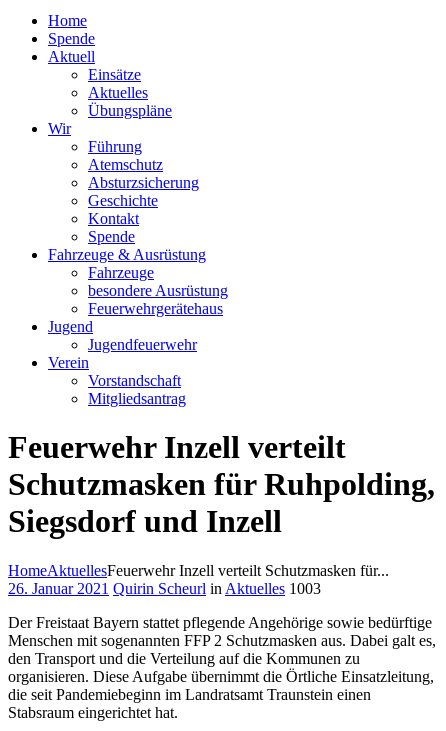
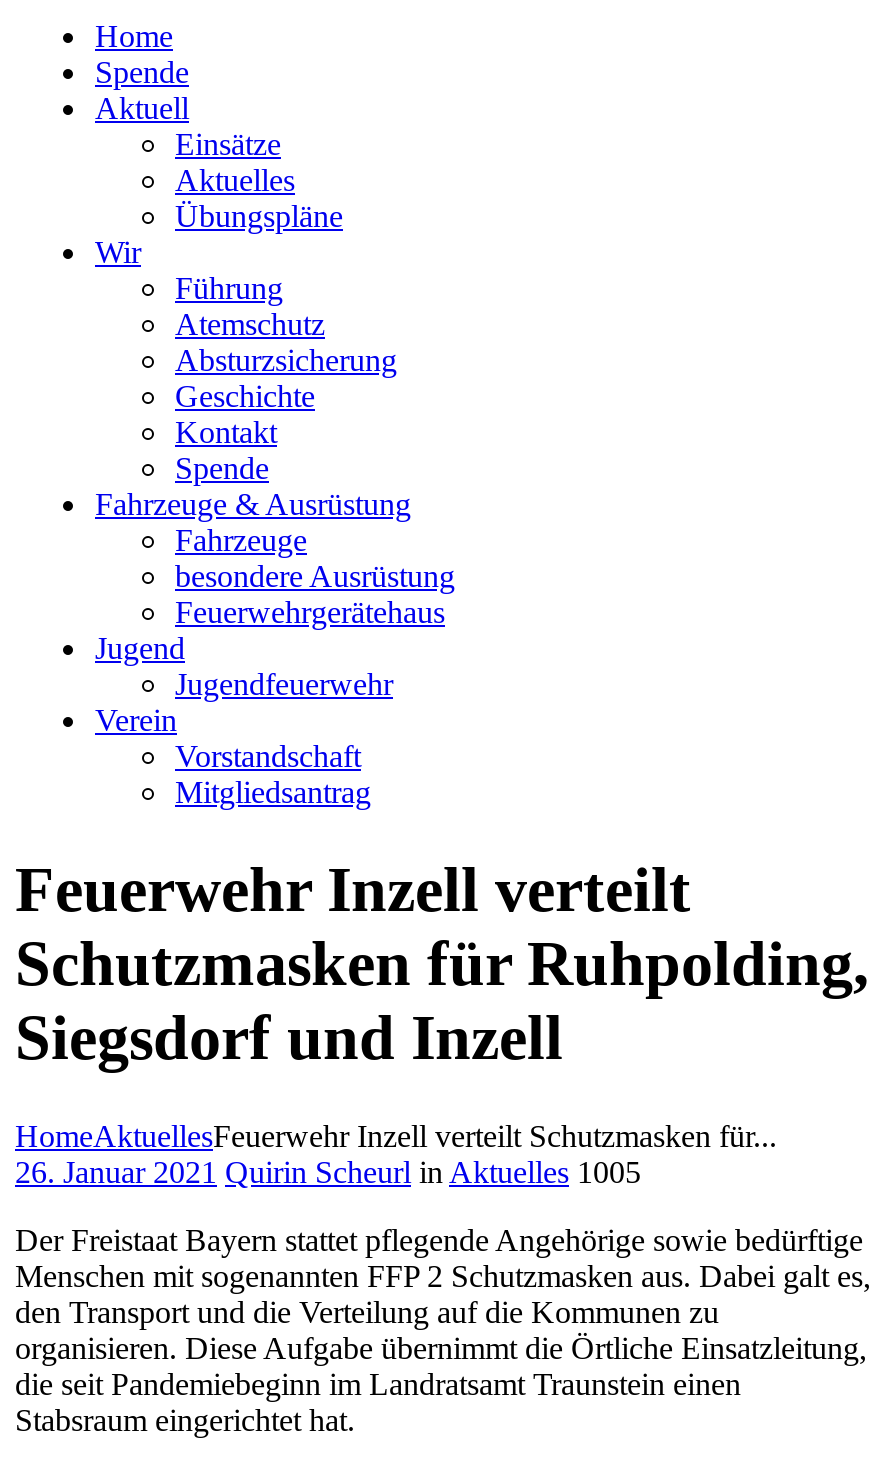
[8,580,321,597] 26. Januar 2021 Quirin Scheurl in Aktuelles 1003 -> [15,1155,641,1189] 26. Januar 2021 Quirin Scheurl in Aktuelles 1005

